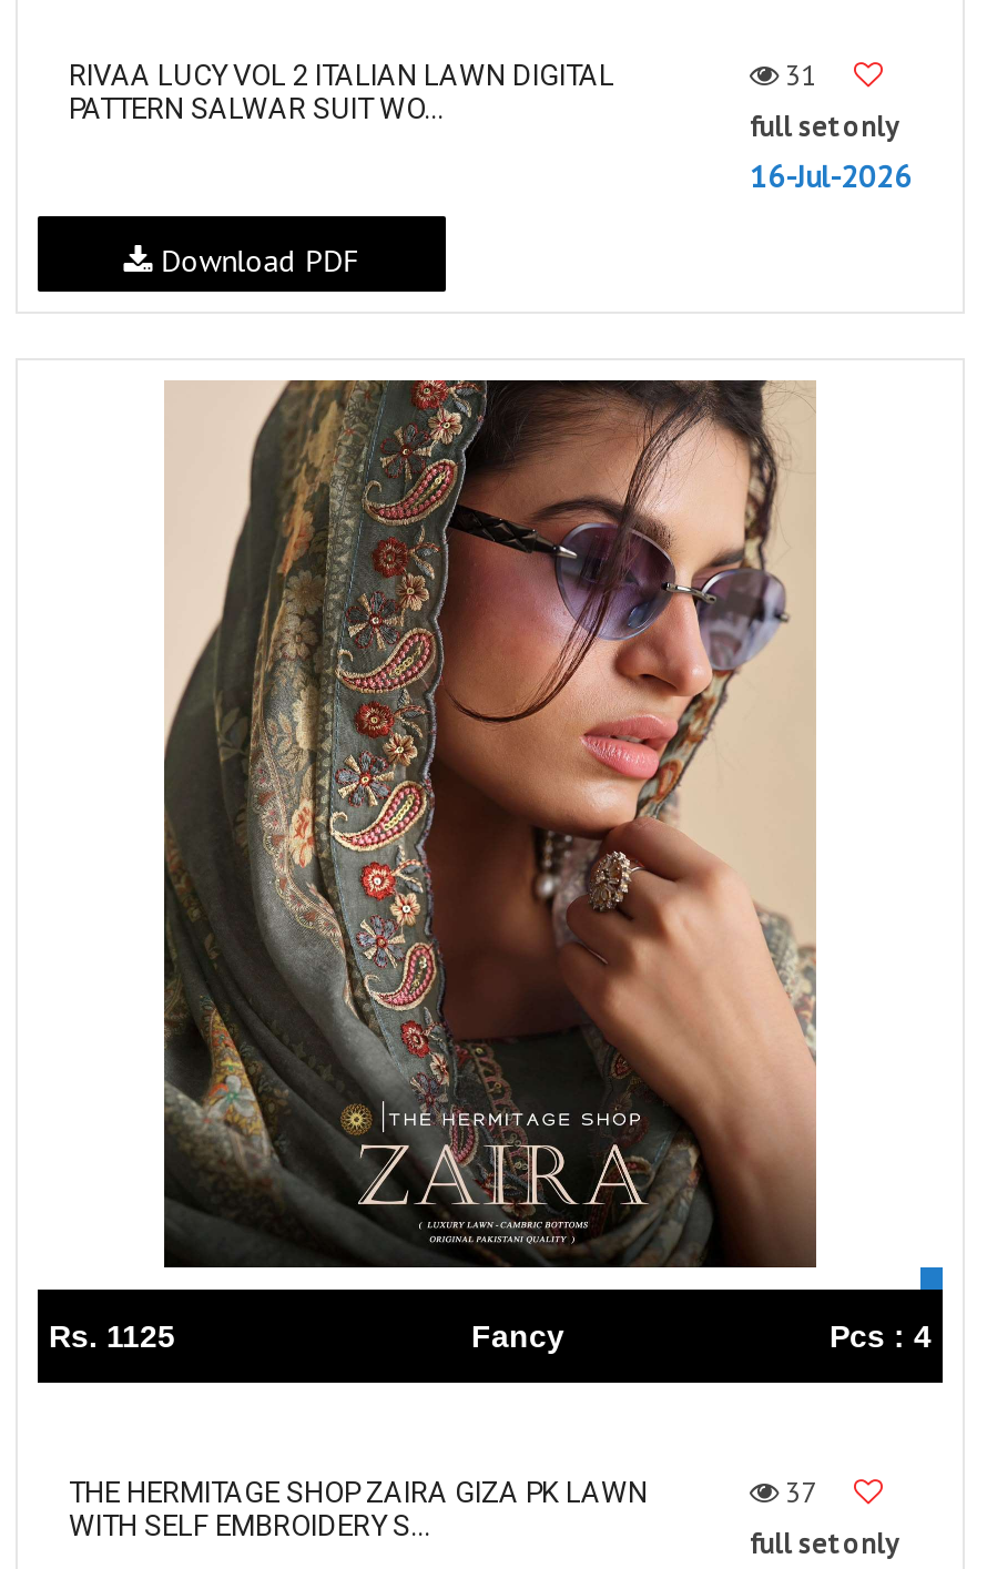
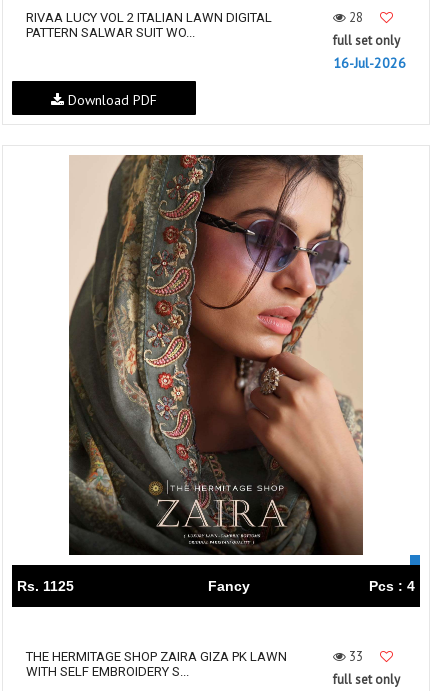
[785,55,816,93] 31 -> [349,8,363,25] 28
[785,1474,816,1512] 37 -> [349,648,363,665] 33

